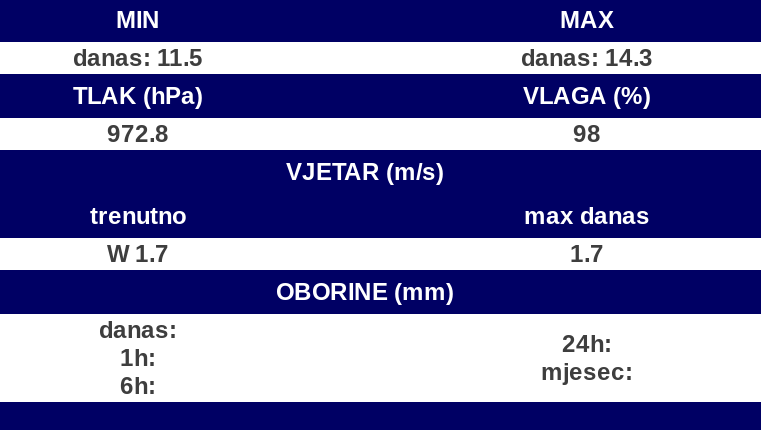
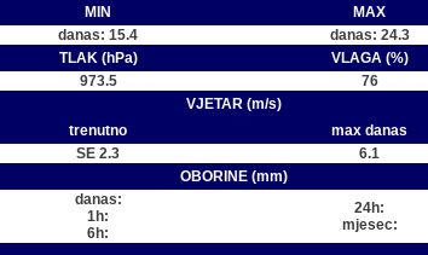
[73,44,203,72] danas: 11.5 -> [58,27,138,44] danas: 15.4
[521,44,653,72] danas: 14.3 -> [329,27,409,44] danas: 24.3
[107,120,169,148] 972.8 -> [79,73,117,89] 973.5
[573,120,601,148] 98 -> [361,73,378,89] 76
[107,240,604,268] W 1.7 | 1.7 -> [76,145,380,162] SE 2.3 | 6.1

